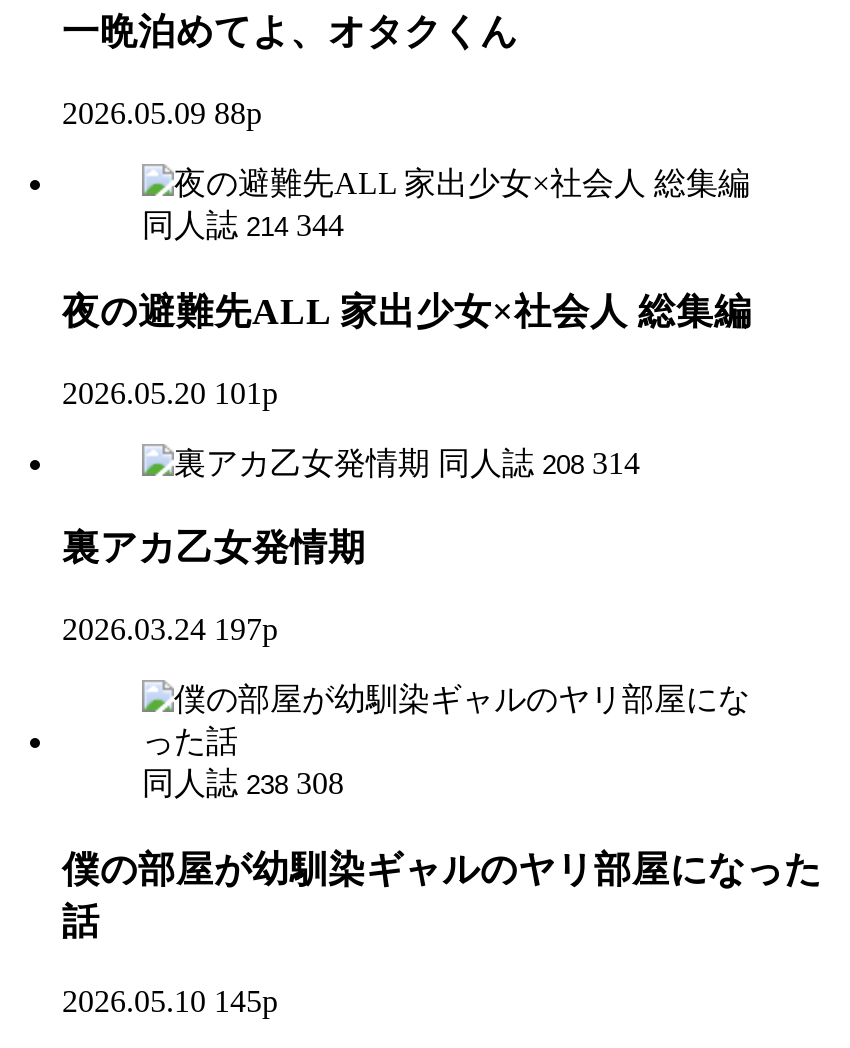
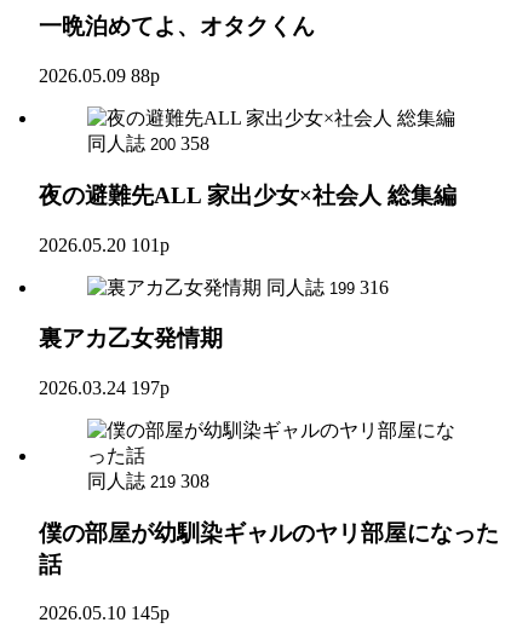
[142,208,344,242] 同人誌 214 344 -> [87,133,209,154] 同人誌 200 358
[438,445,640,479] 同人誌 208 314 -> [266,276,389,297] 同人誌 199 316
[142,766,344,800] 同人誌 238 308 -> [87,471,209,491] 同人誌 219 308

